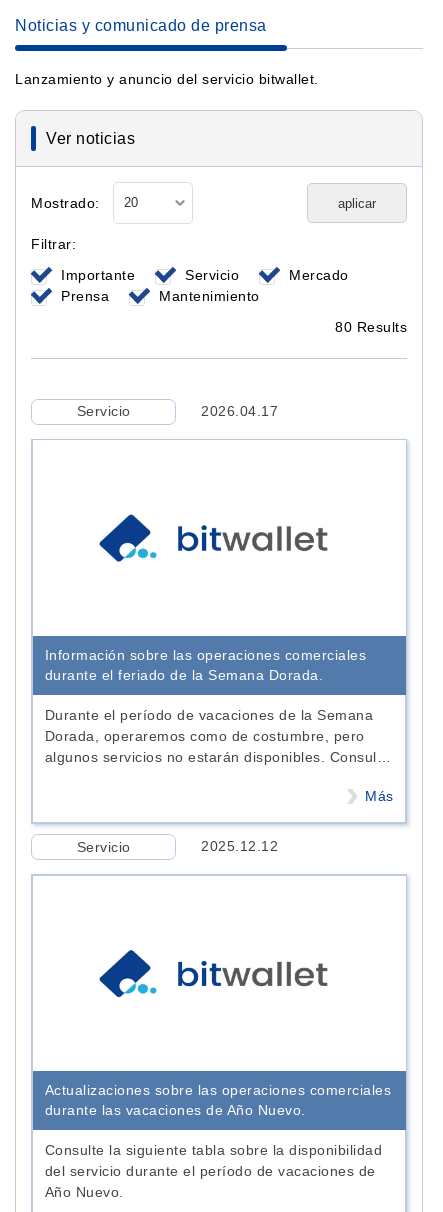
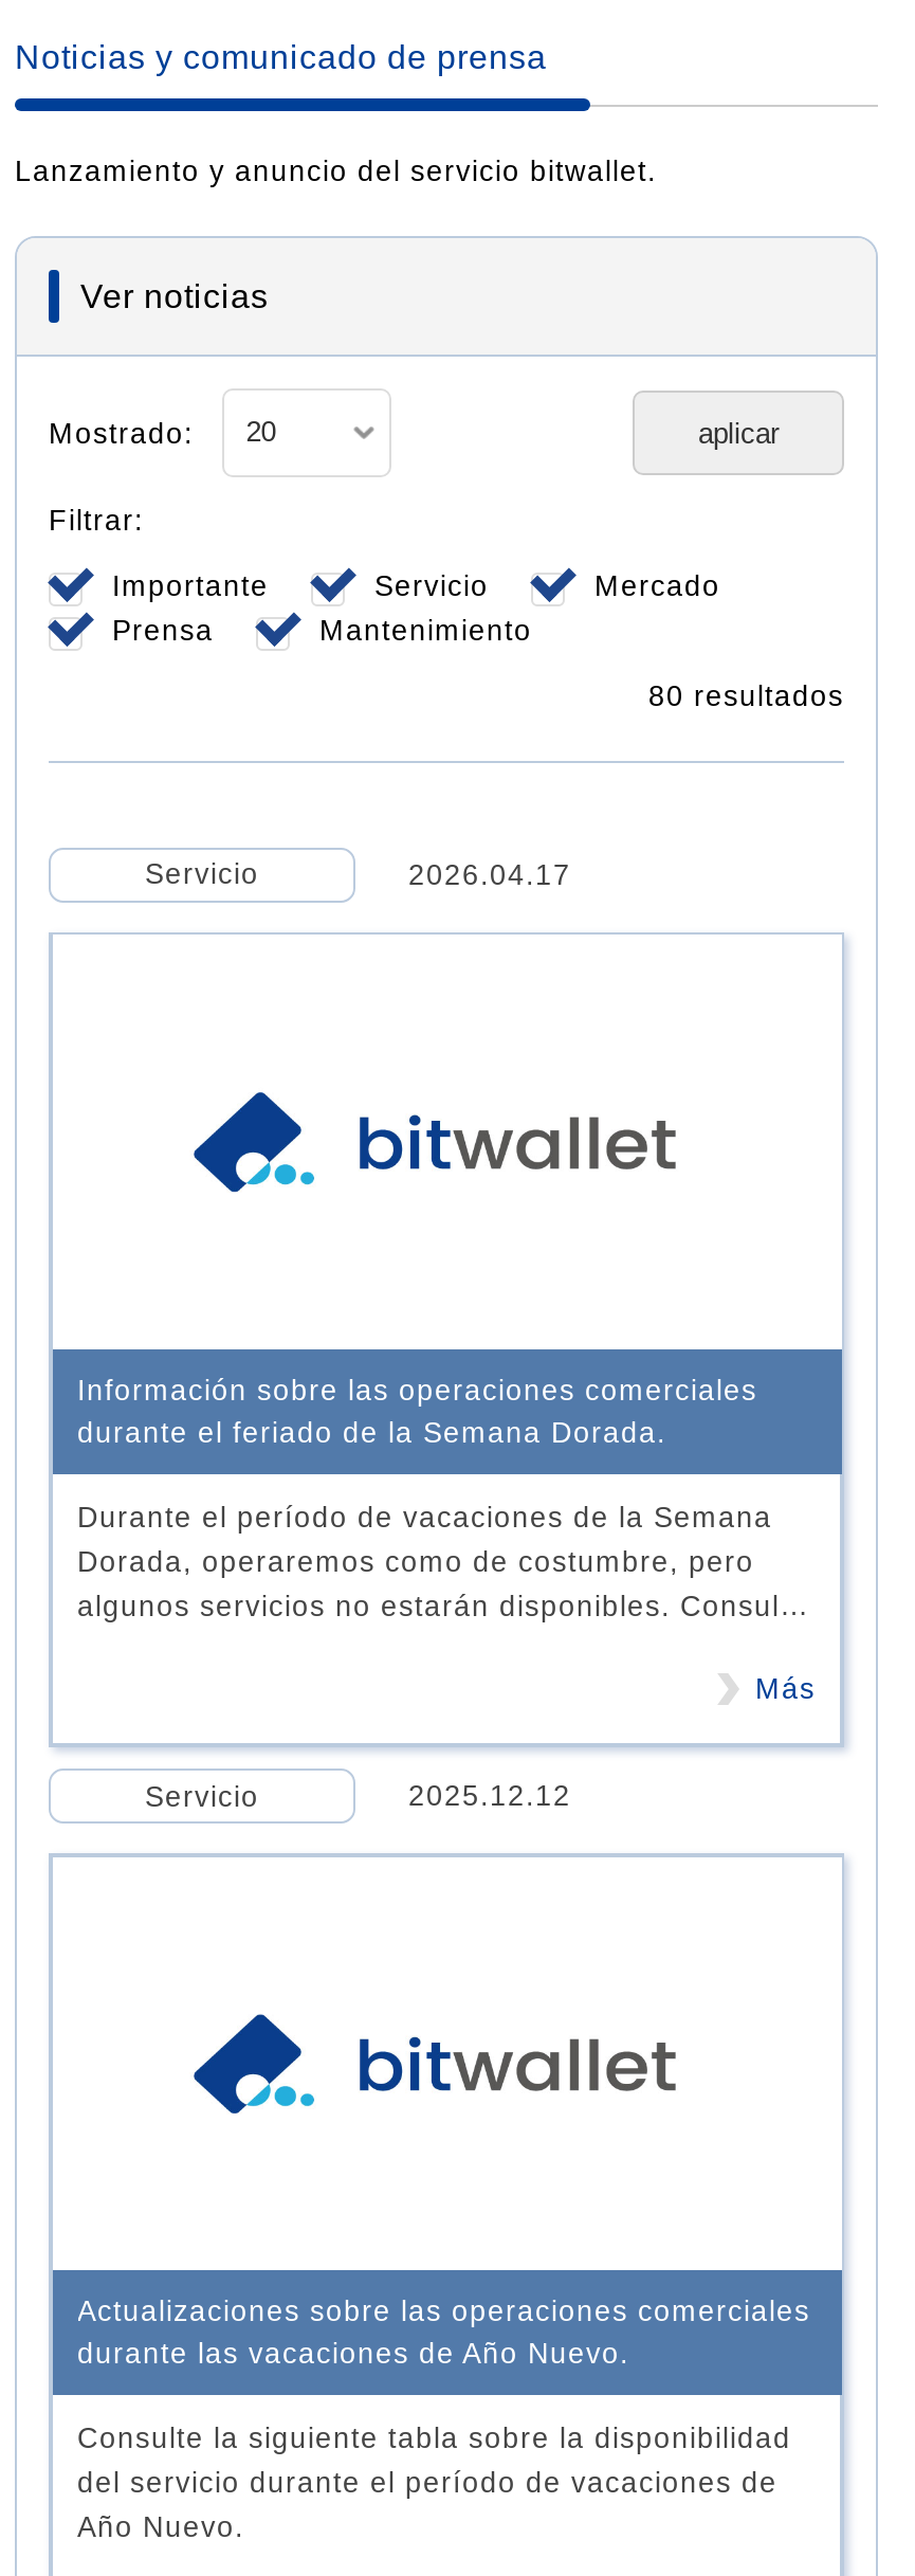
[335,320,407,335] 80 Results -> [648,681,844,712] 80 resultados

